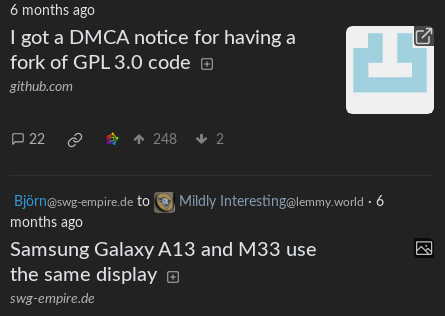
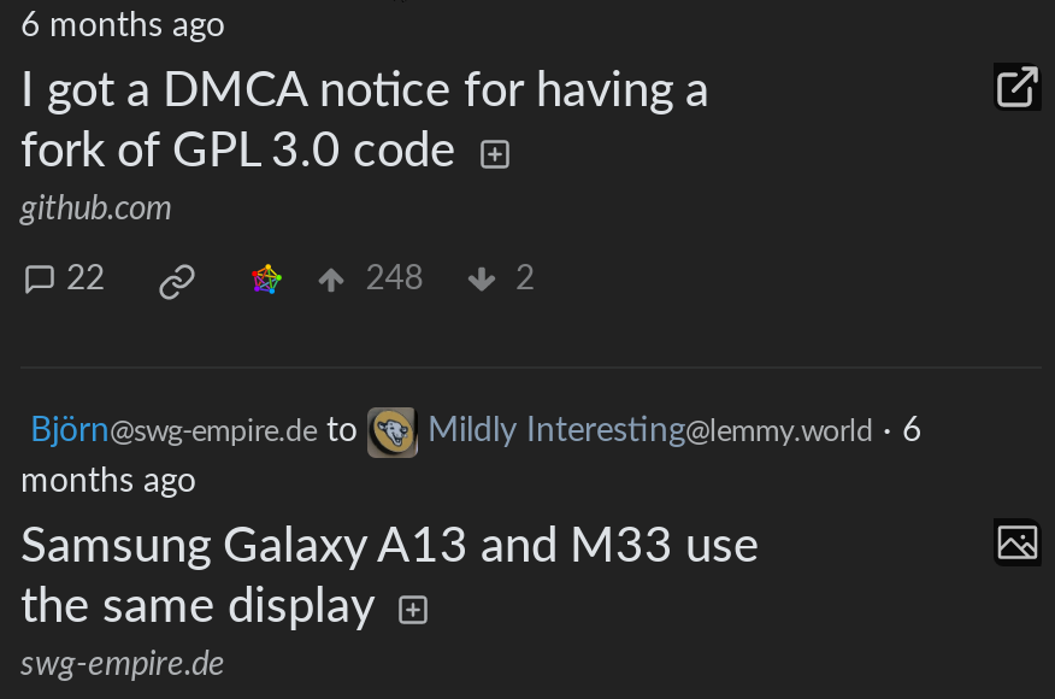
[345,25,435,115] [image] -> none

